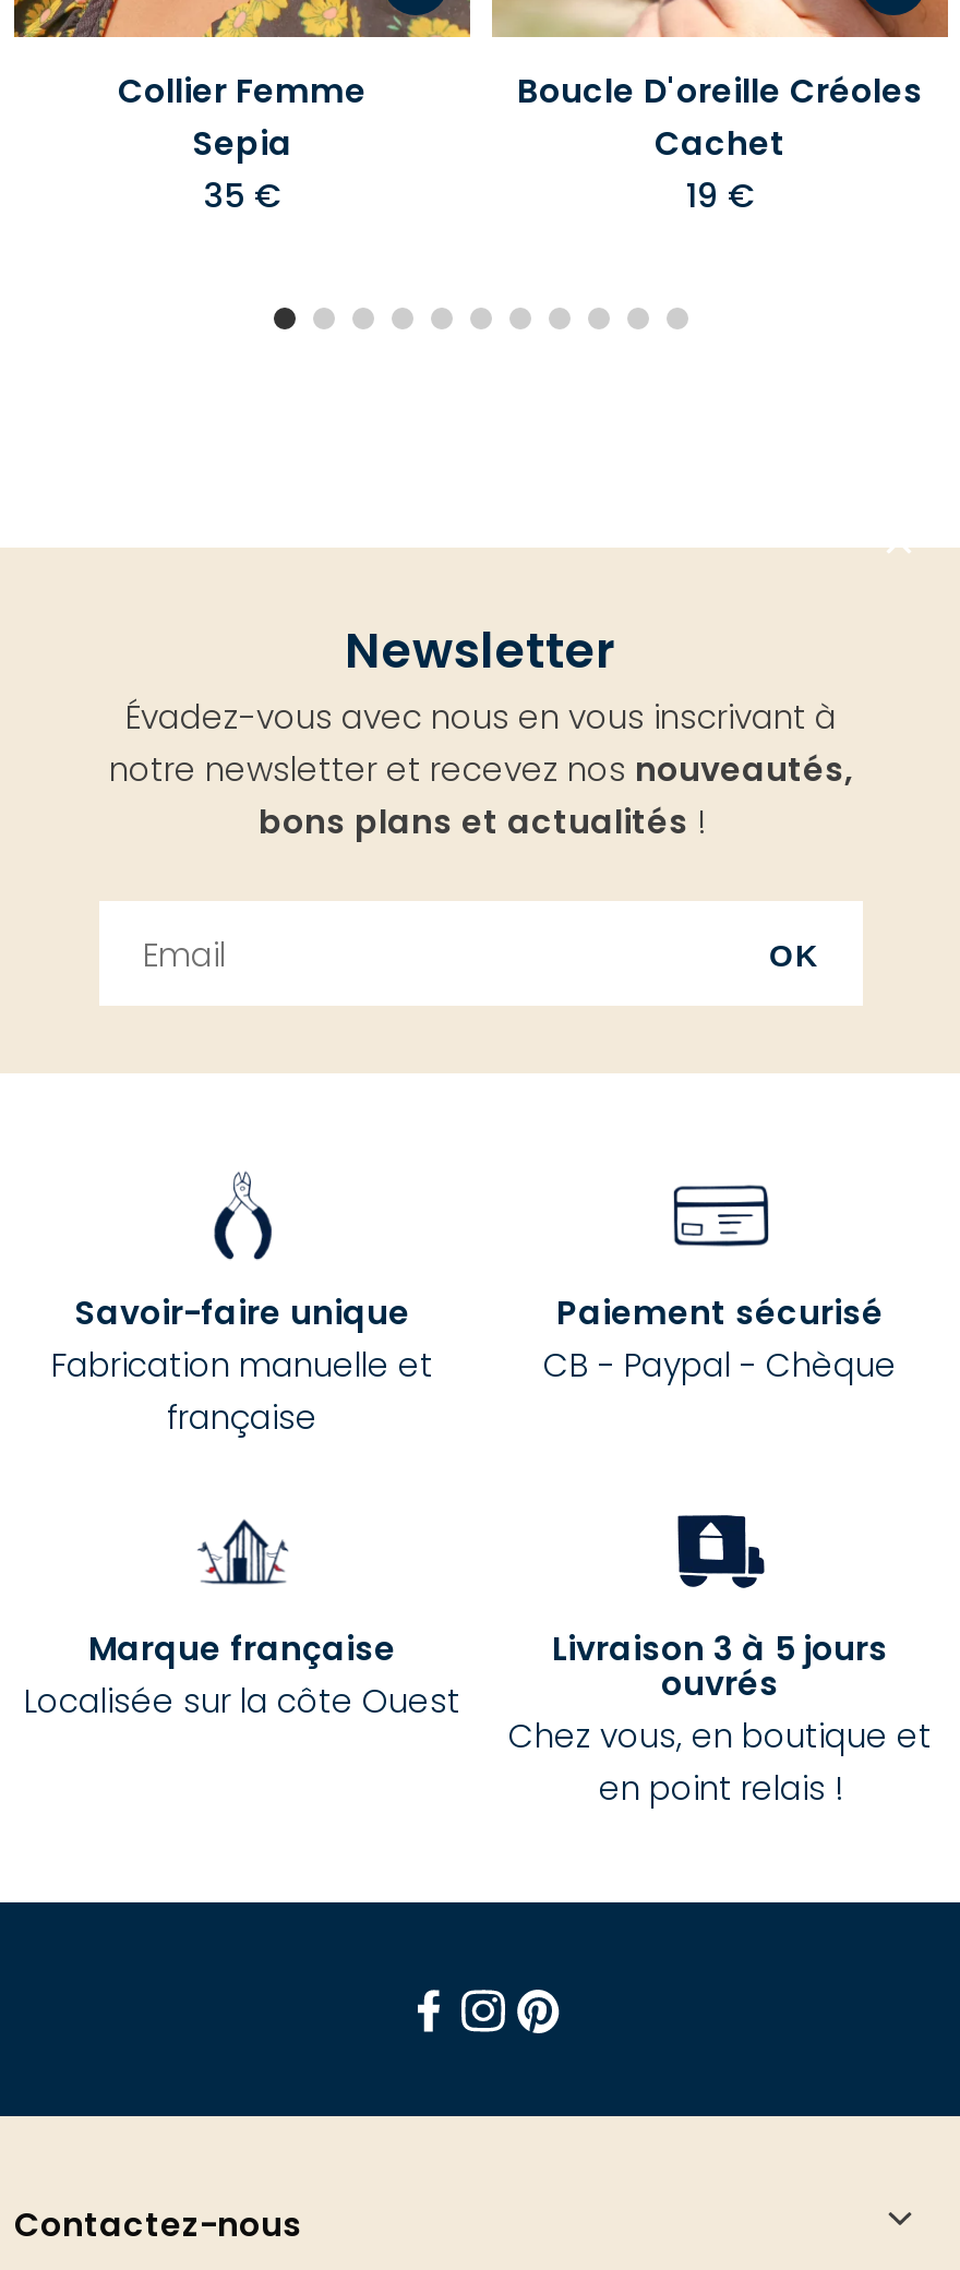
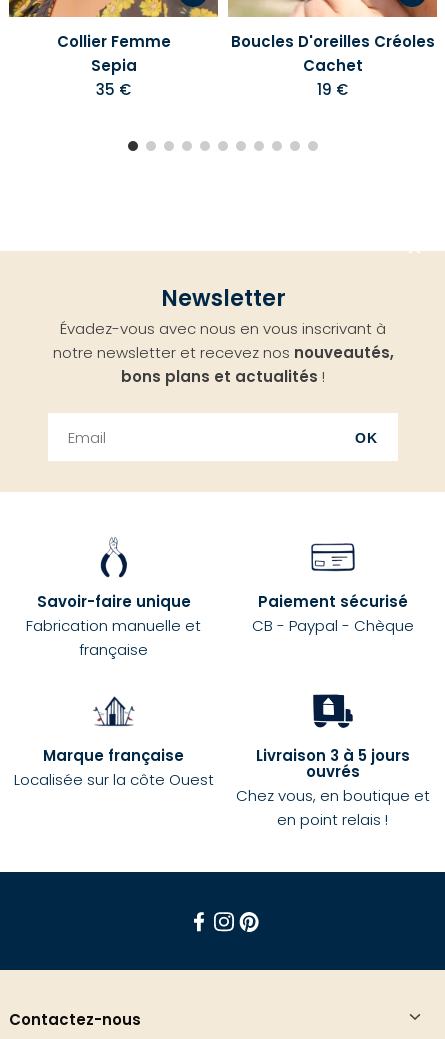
[517,67,923,113] Boucle D'oreille Créoles -> [230,31,434,52] Boucles D'oreilles Créoles

